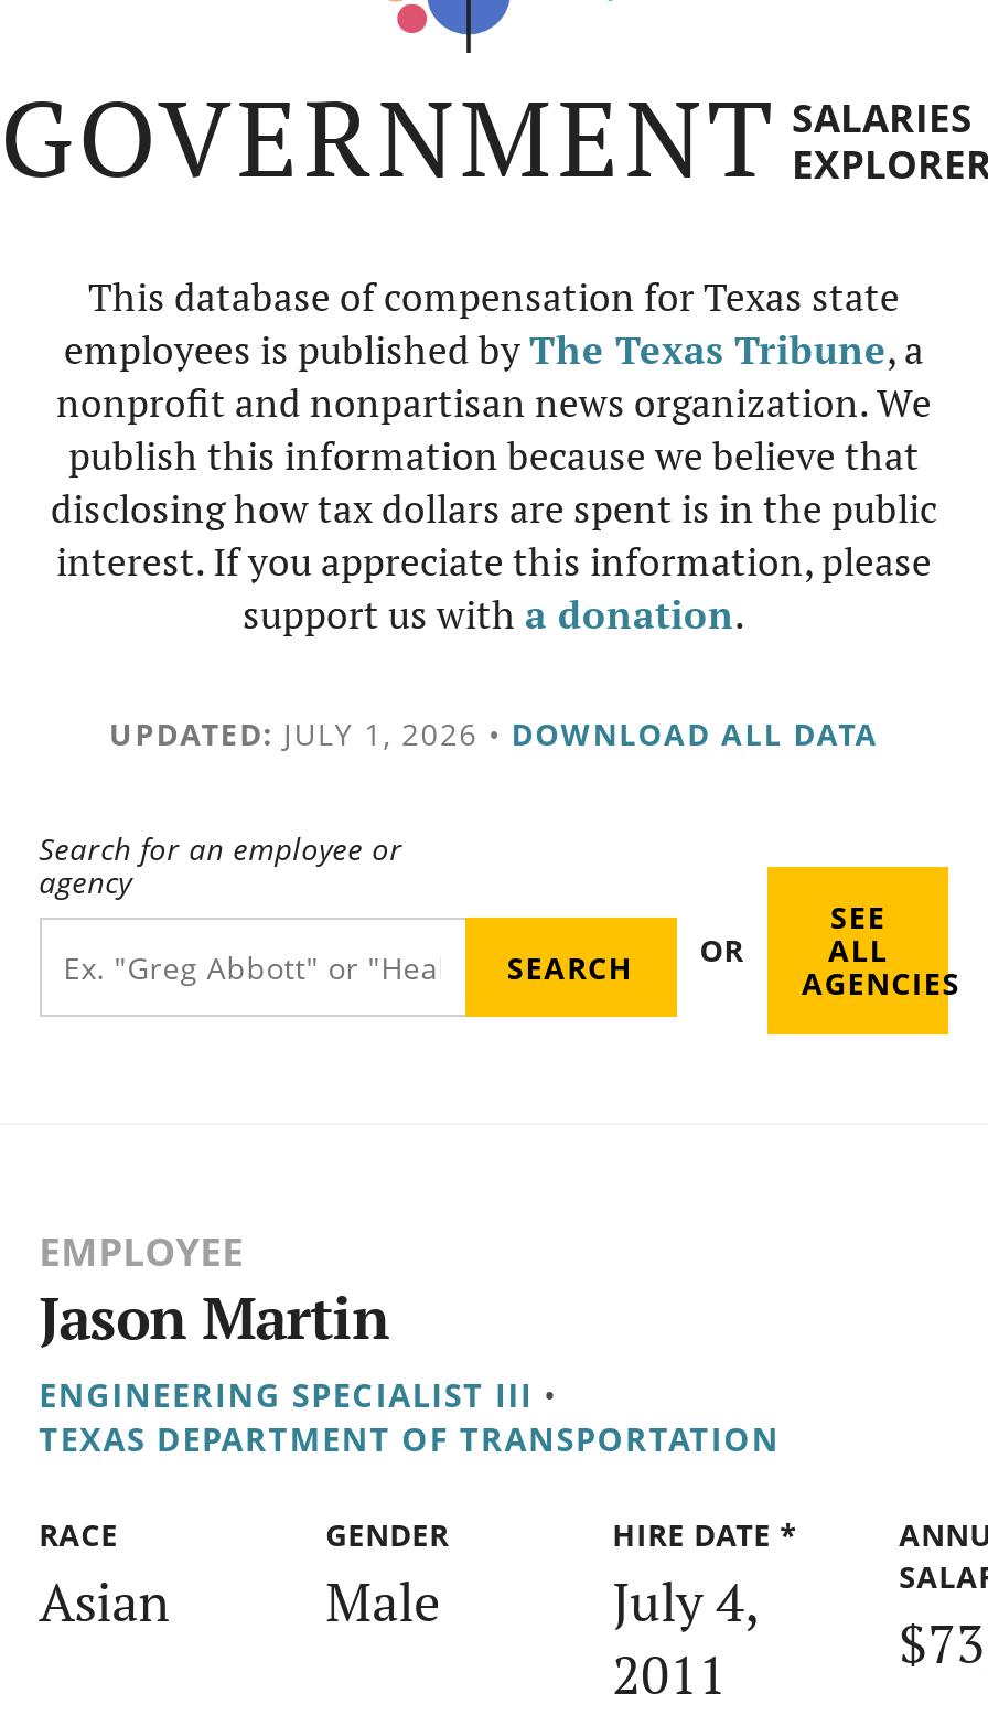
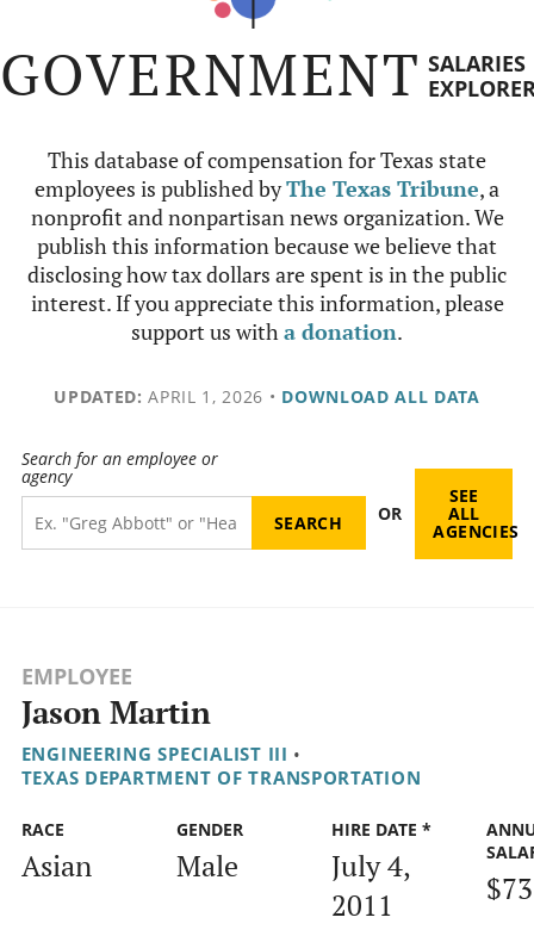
[109,712,879,754] UPDATED: JULY 1, 2026 • DOWNLOAD ALL DATA -> [54,385,480,408] UPDATED: APRIL 1, 2026 • DOWNLOAD ALL DATA

